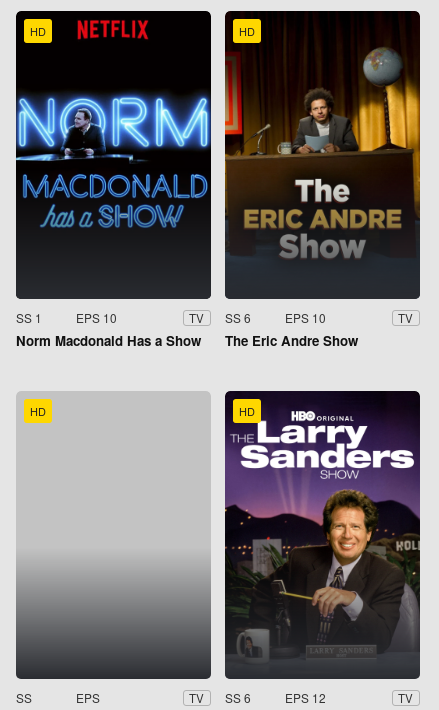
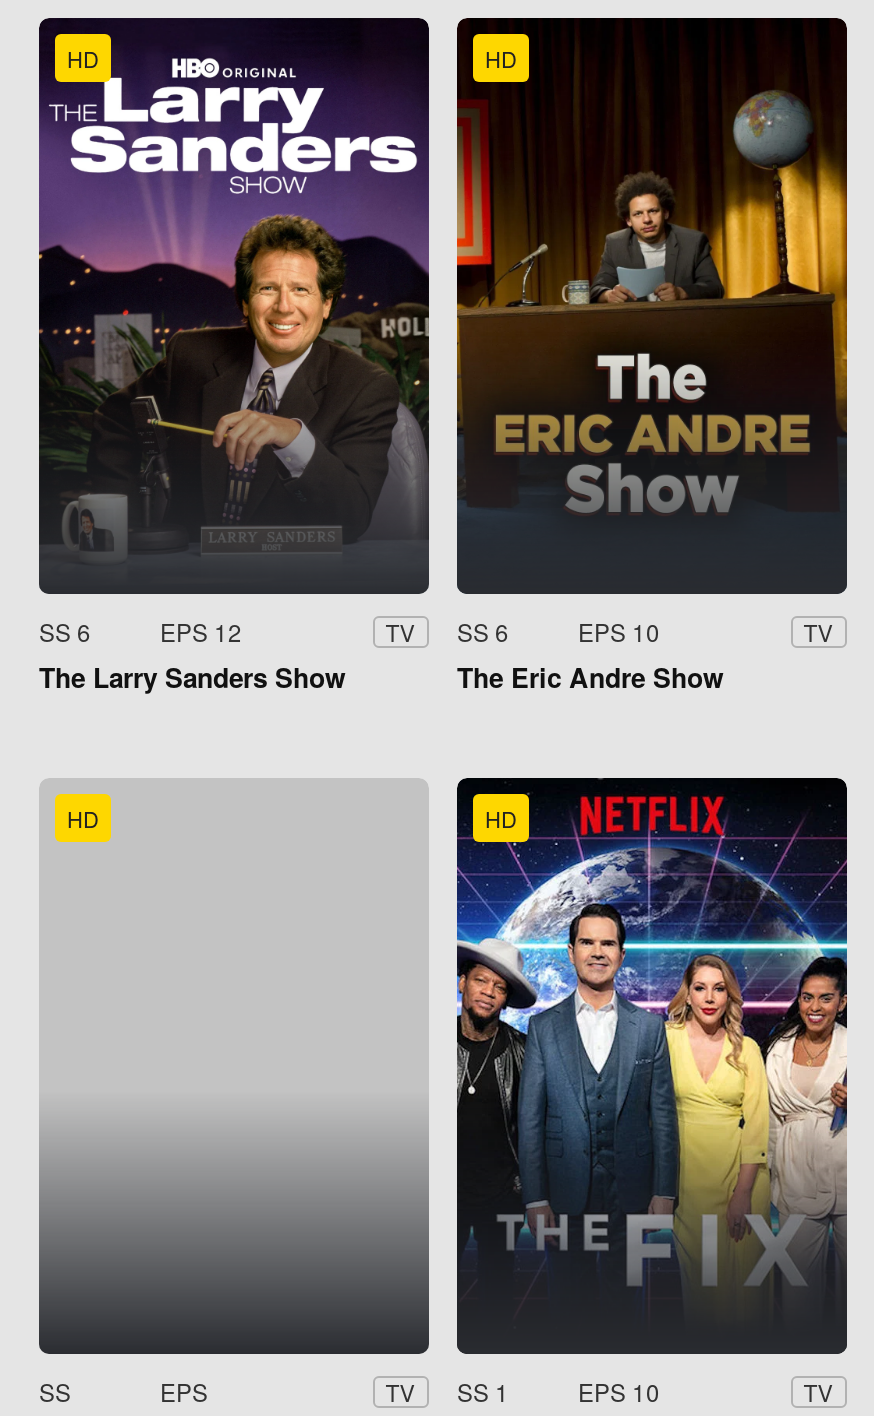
[15,13,211,326] [image] | SS 1 -> [37,20,431,649] [image] | SS 6
[76,309,117,326] EPS 10 -> [160,615,242,649] EPS 12
[16,331,201,350] Norm Macdonald Has a Show -> [39,659,345,697] The Larry Sanders Show
[189,400,421,706] [image] | TV SS 6 -> [386,794,849,1409] [image] | TV SS 1
[285,689,326,706] EPS 12 -> [578,1375,660,1409] EPS 10

